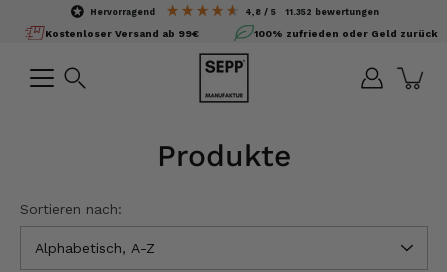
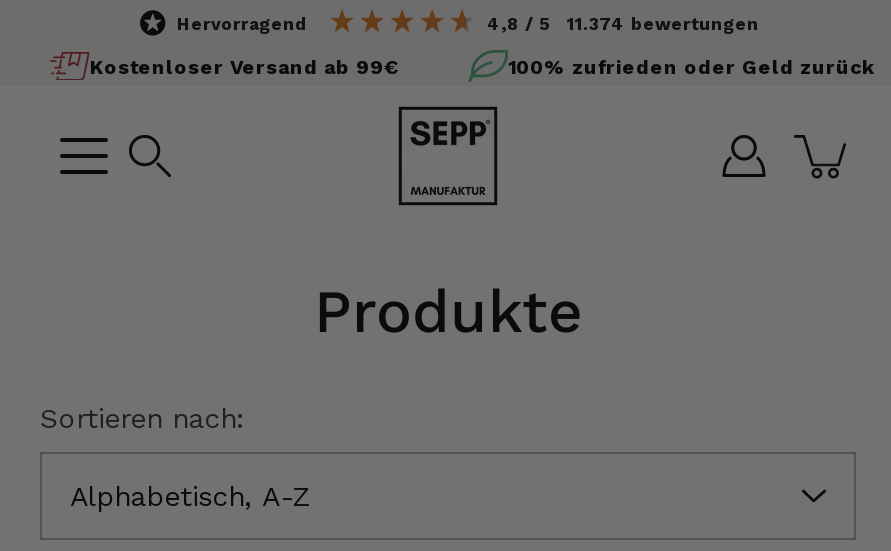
[244,6,378,16] 4,8 / 5 11.352 bewertungen -> [487,13,759,33] 4,8 / 5 11.374 bewertungen

